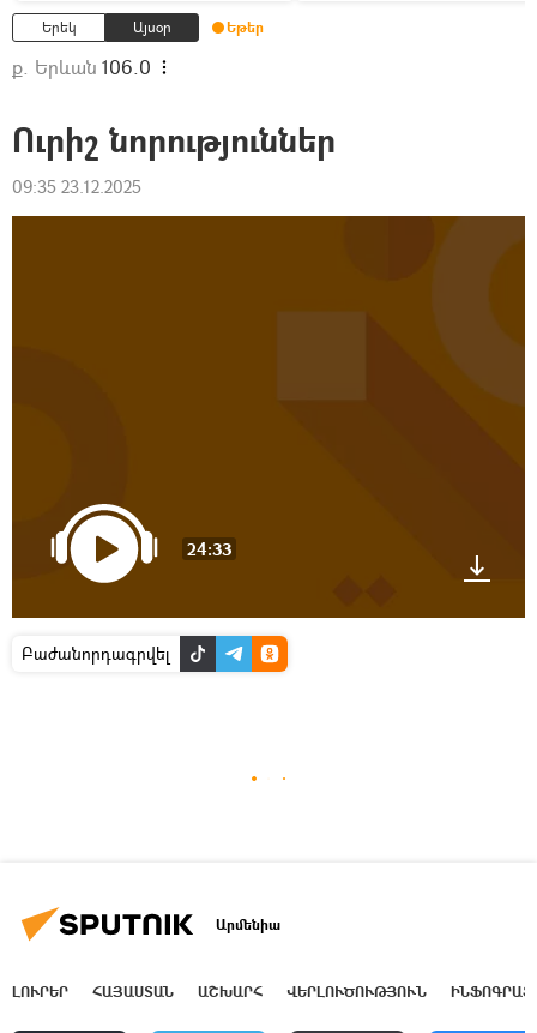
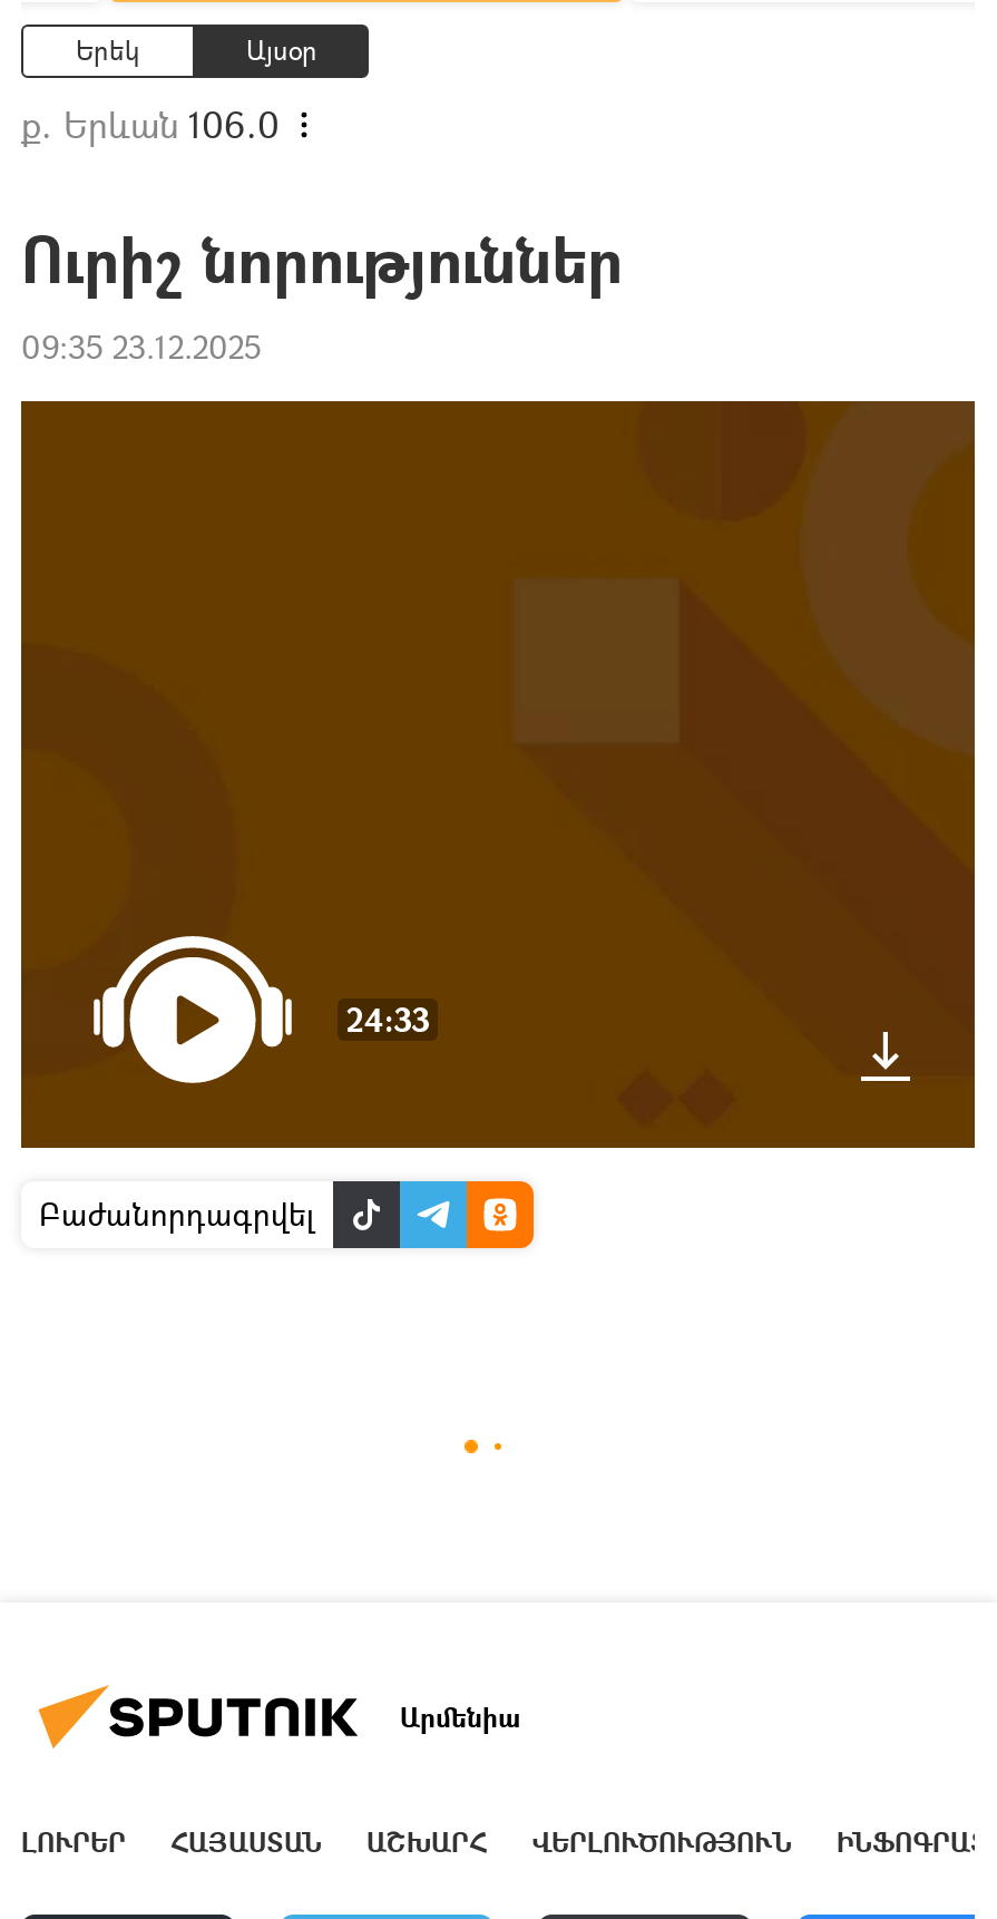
[227,17,264,37] Եթեր -> none

